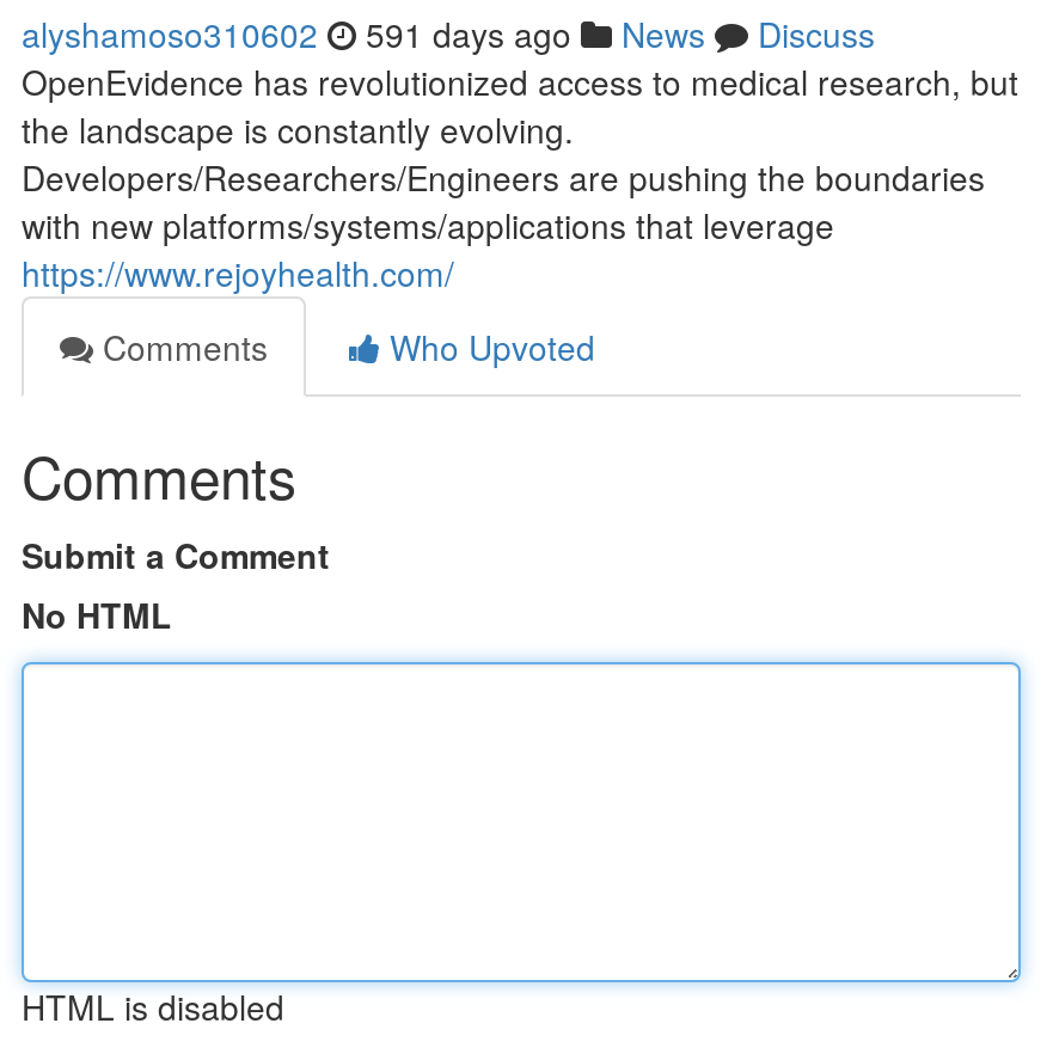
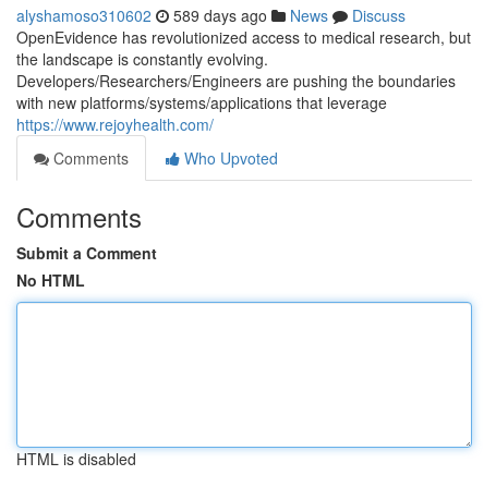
[22,10,875,57] alyshamoso310602 591 days ago News Discuss -> [16,4,406,26] alyshamoso310602 589 days ago News Discuss

